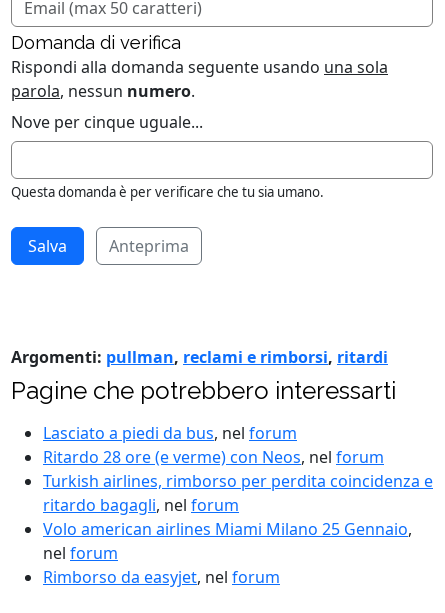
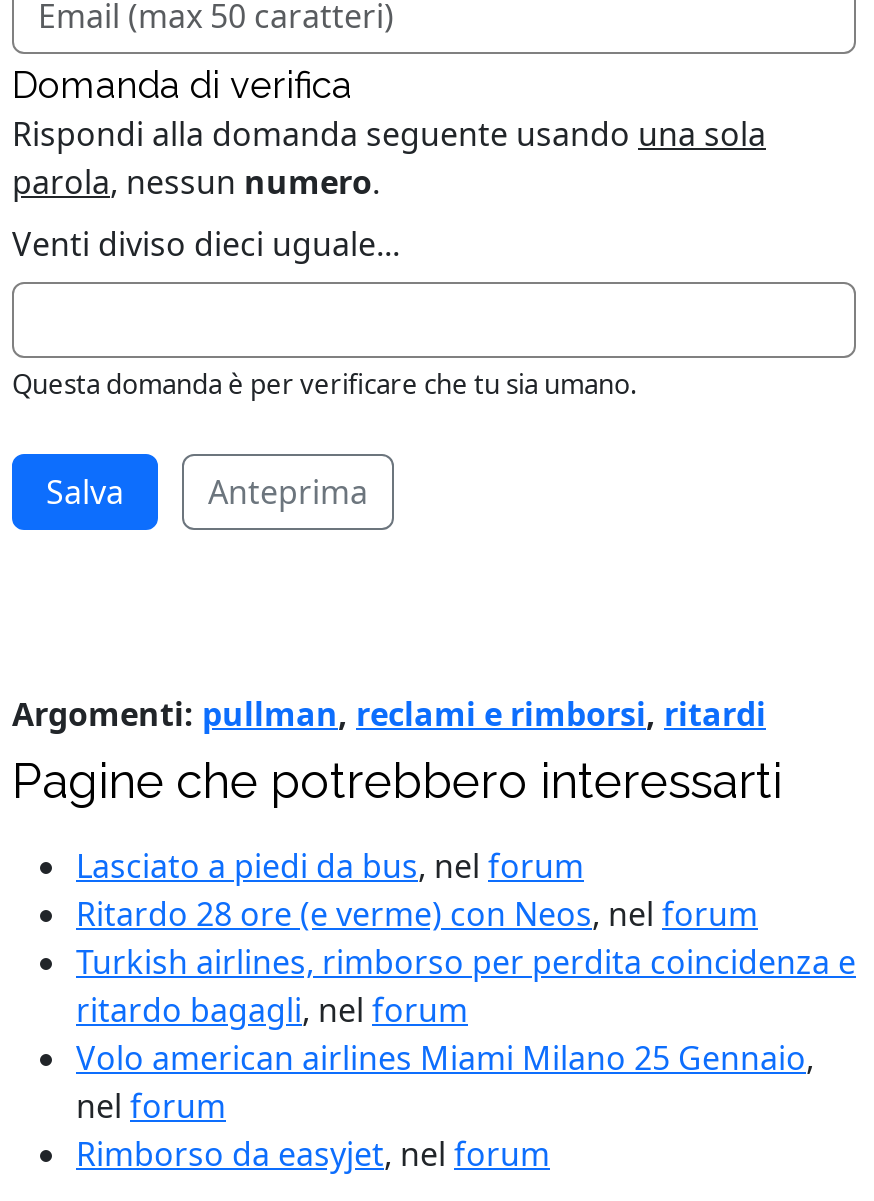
[11,111,203,133] Nove per cinque uguale... -> [12,222,400,266] Venti diviso dieci uguale...

